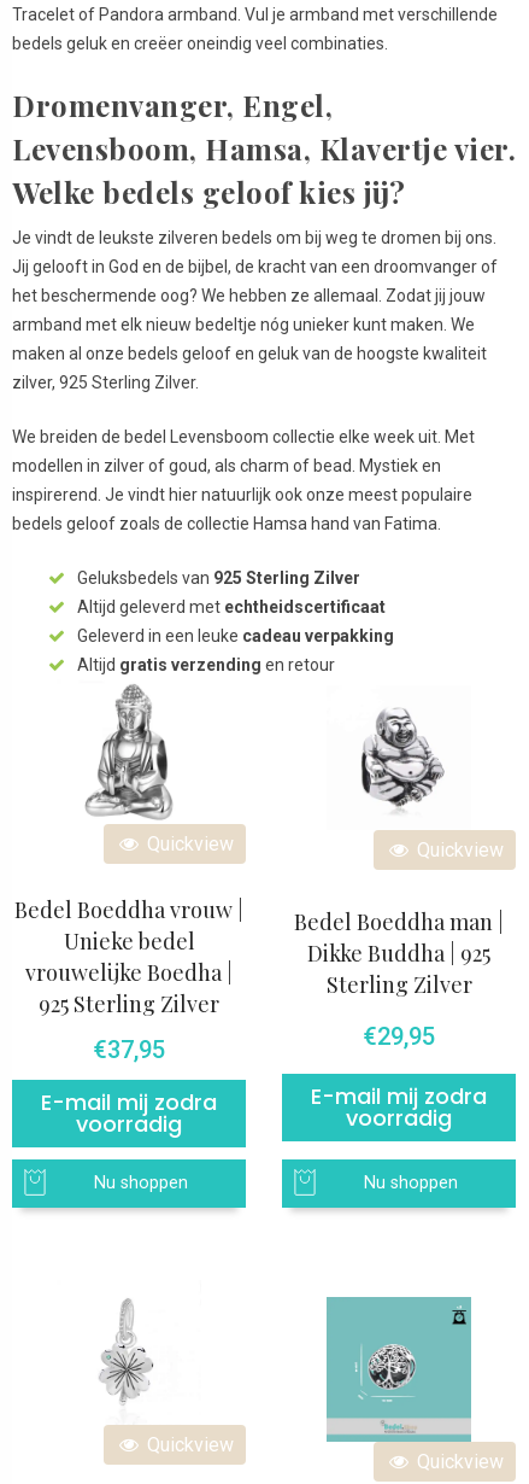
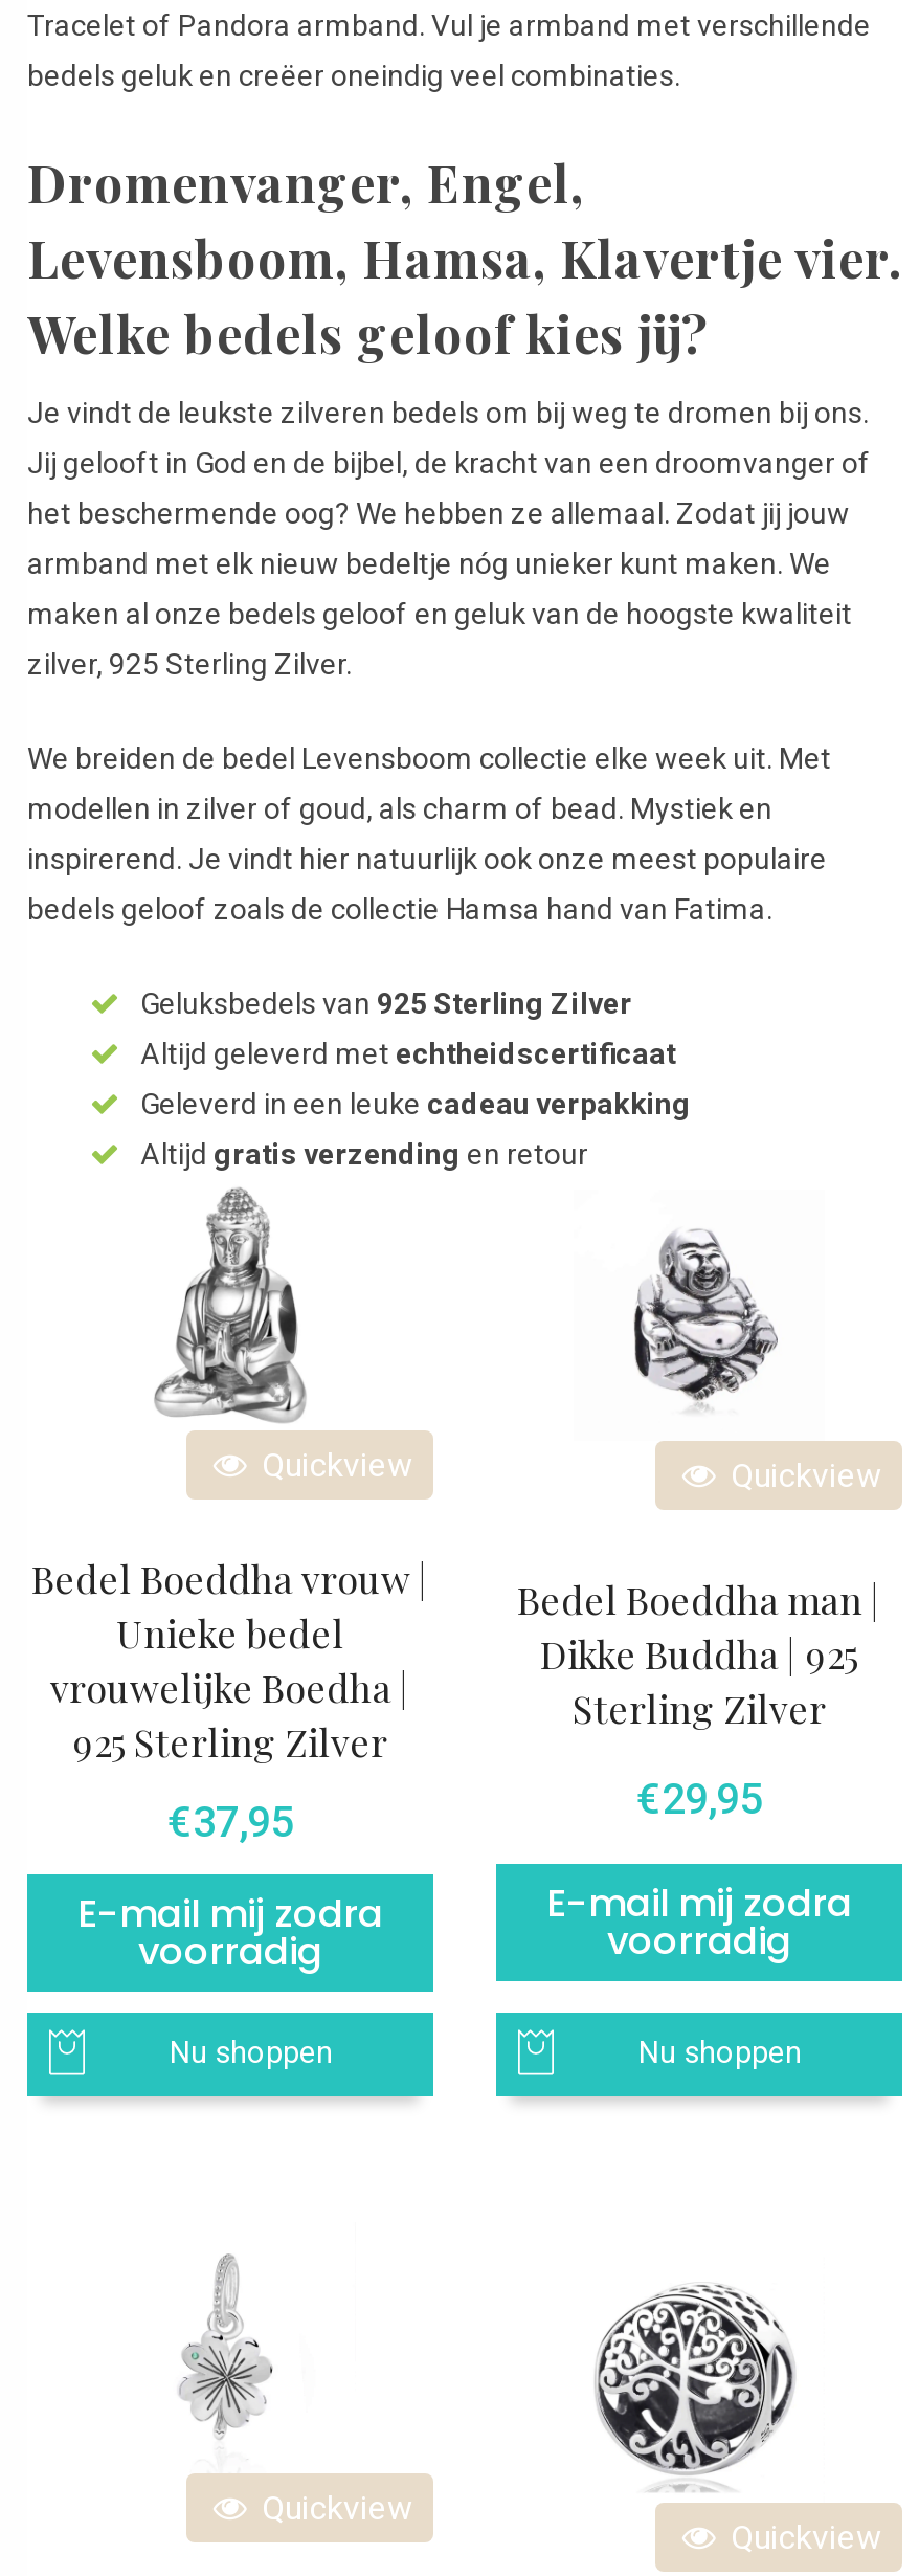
[325,1296,472,1443] [image] -> [574,2251,825,2503] [image]

